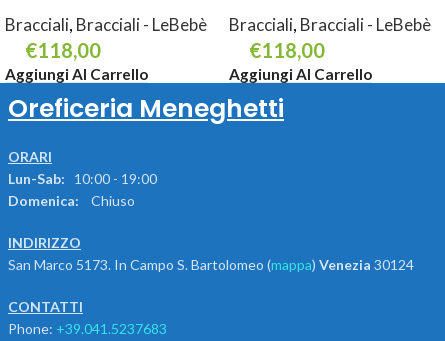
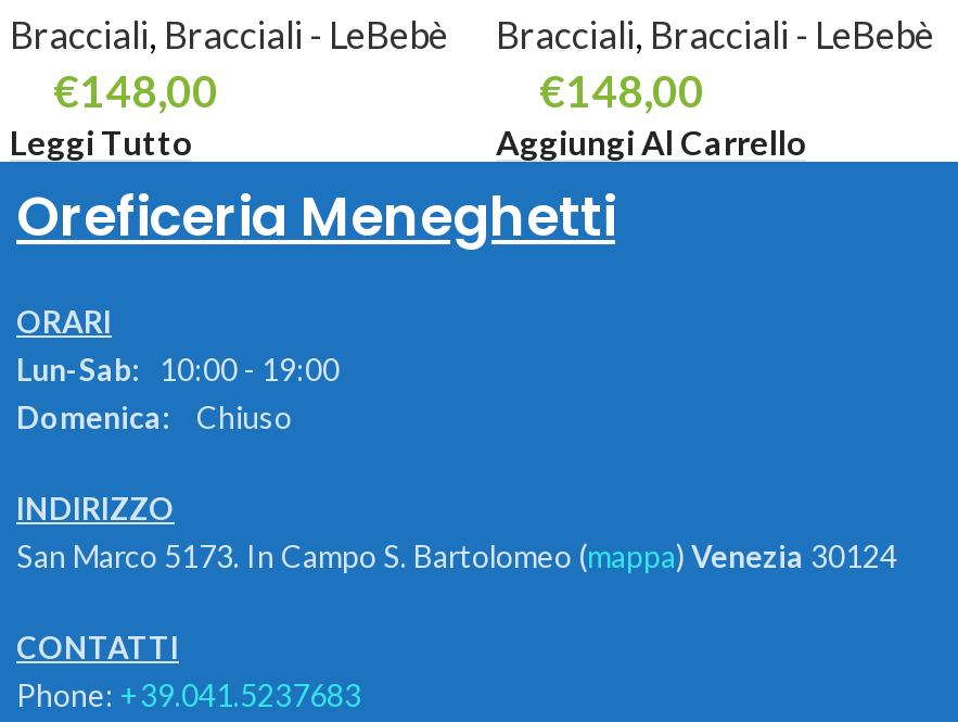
[5,38,148,83] €118,00 | Aggiungi Al Carrello -> [10,64,218,162] €148,00 | Leggi Tutto
[249,38,325,62] €118,00 -> [539,64,704,117] €148,00

